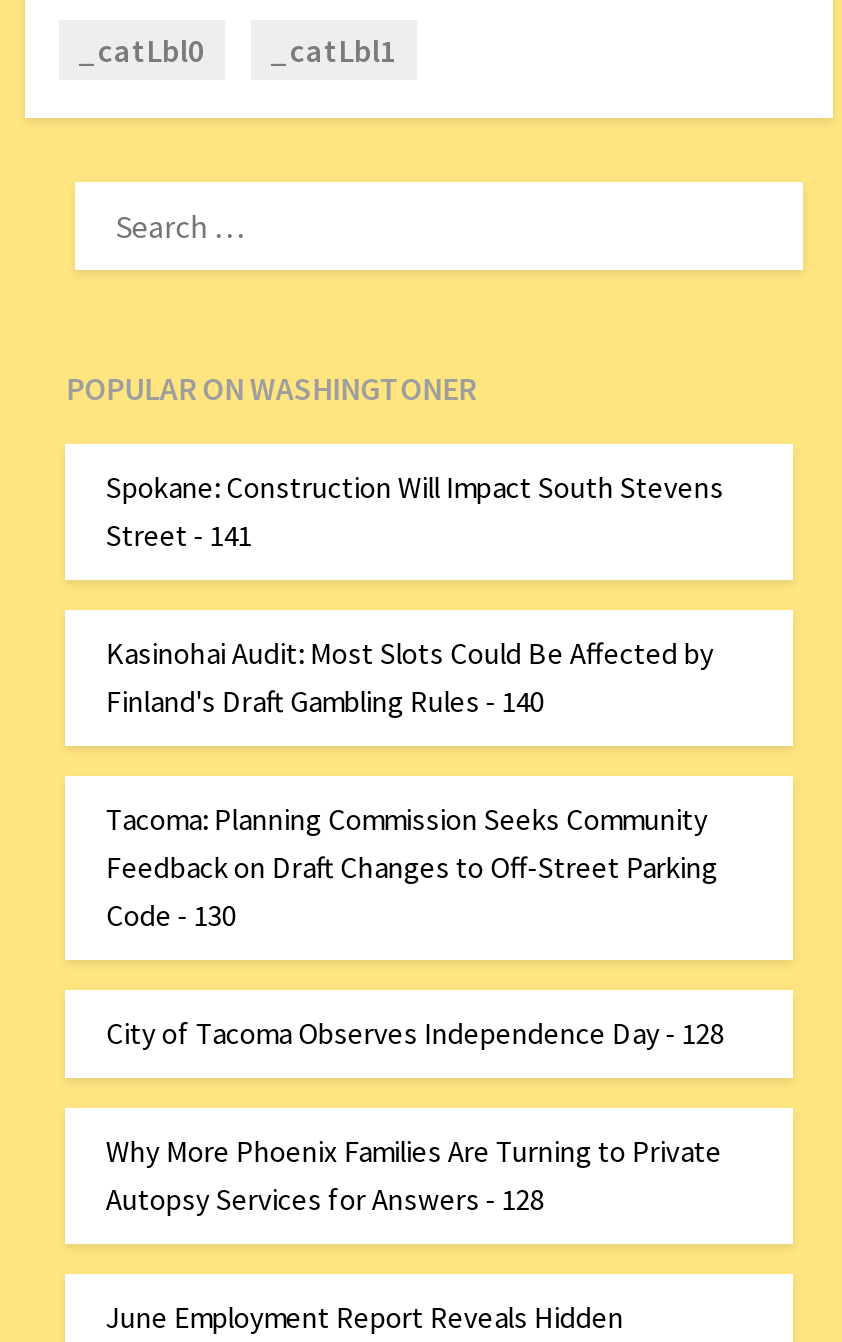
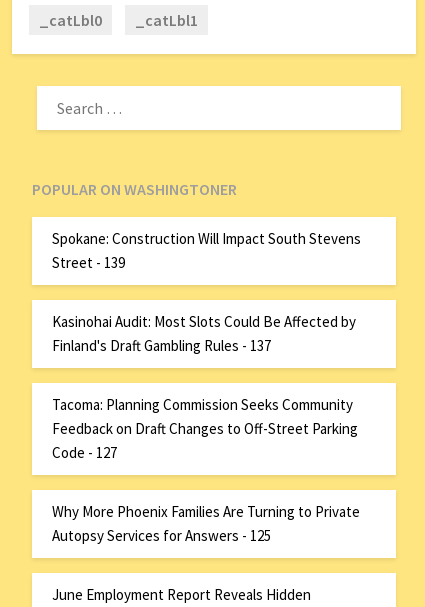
[106,515,252,553] Street - 141 -> [52,253,125,272] Street - 139
[106,681,544,719] Finland's Draft Gambling Rules - 140 -> [52,336,271,355] Finland's Draft Gambling Rules - 137
[106,895,724,1051] Code - 130 | City of Tacoma Observes Independence Day - 128 -> [52,443,117,462] Code - 127
[106,1179,544,1217] Autopsy Services for Answers - 128 -> [52,526,271,545] Autopsy Services for Answers - 125

